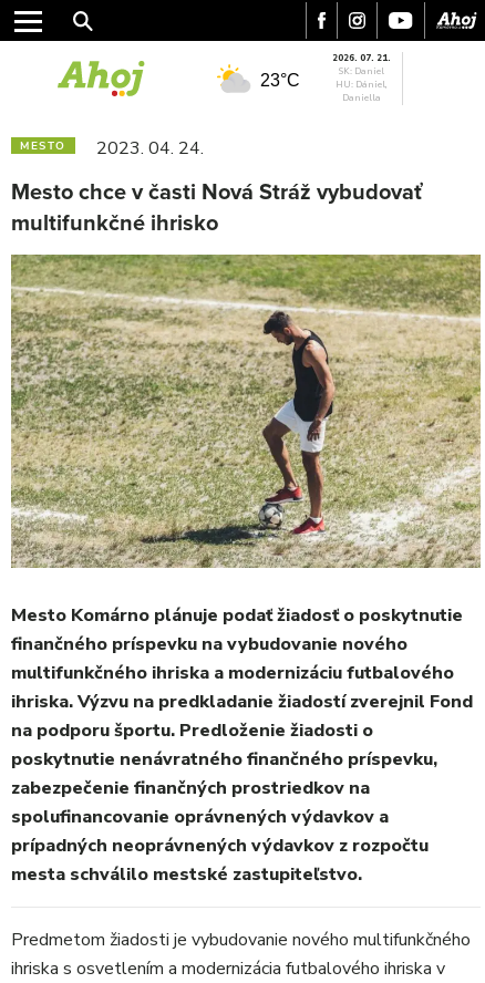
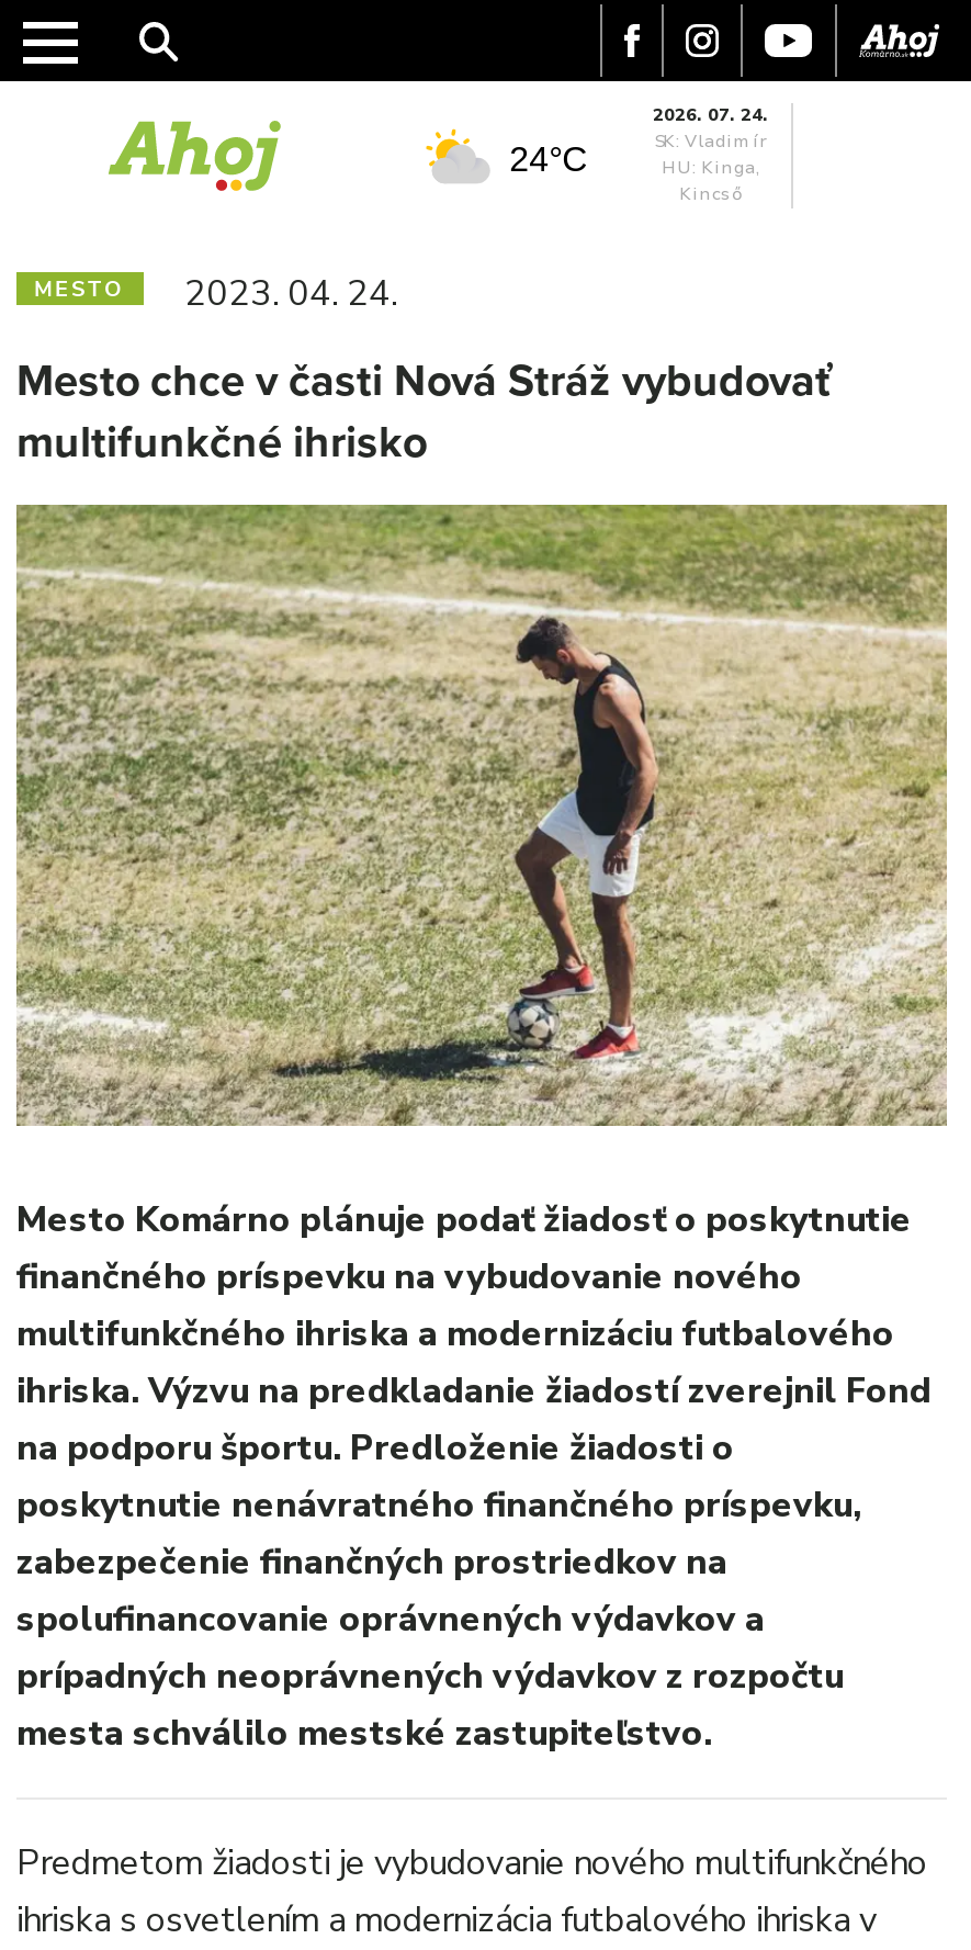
[332,52,391,104] 2026. 07. 21. | SK: Daniel | HU: Dániel, | Daniella -> [653,103,769,206] 2026. 07. 24. | SK: Vladimír | HU: Kinga, | Kincső
[260,71,300,90] 23°C -> [510,140,589,178] 24°C

